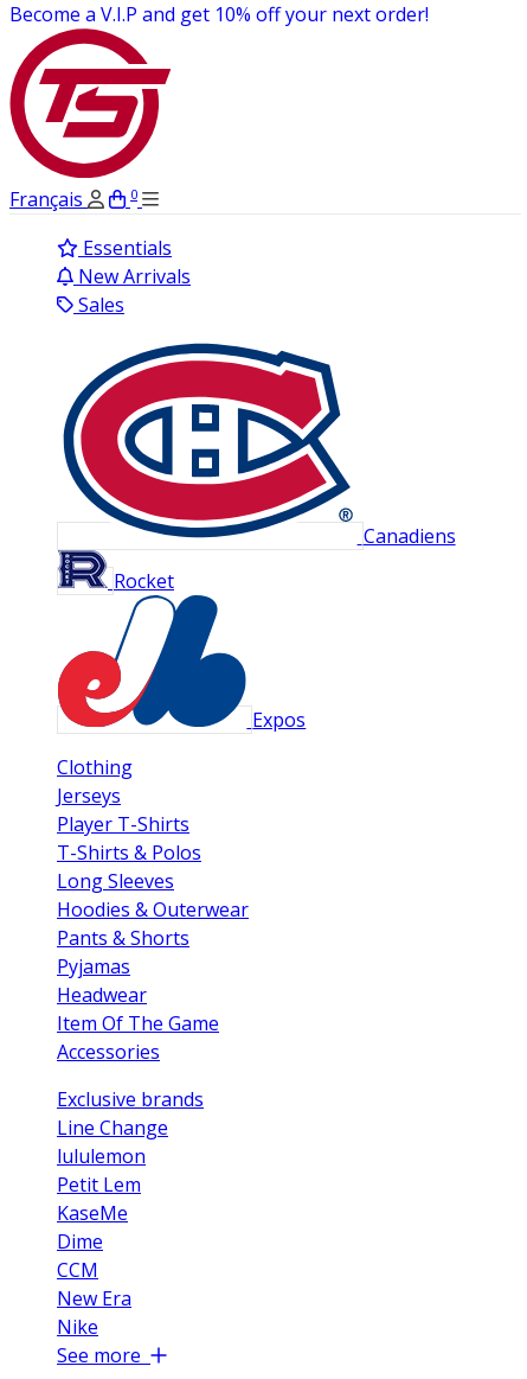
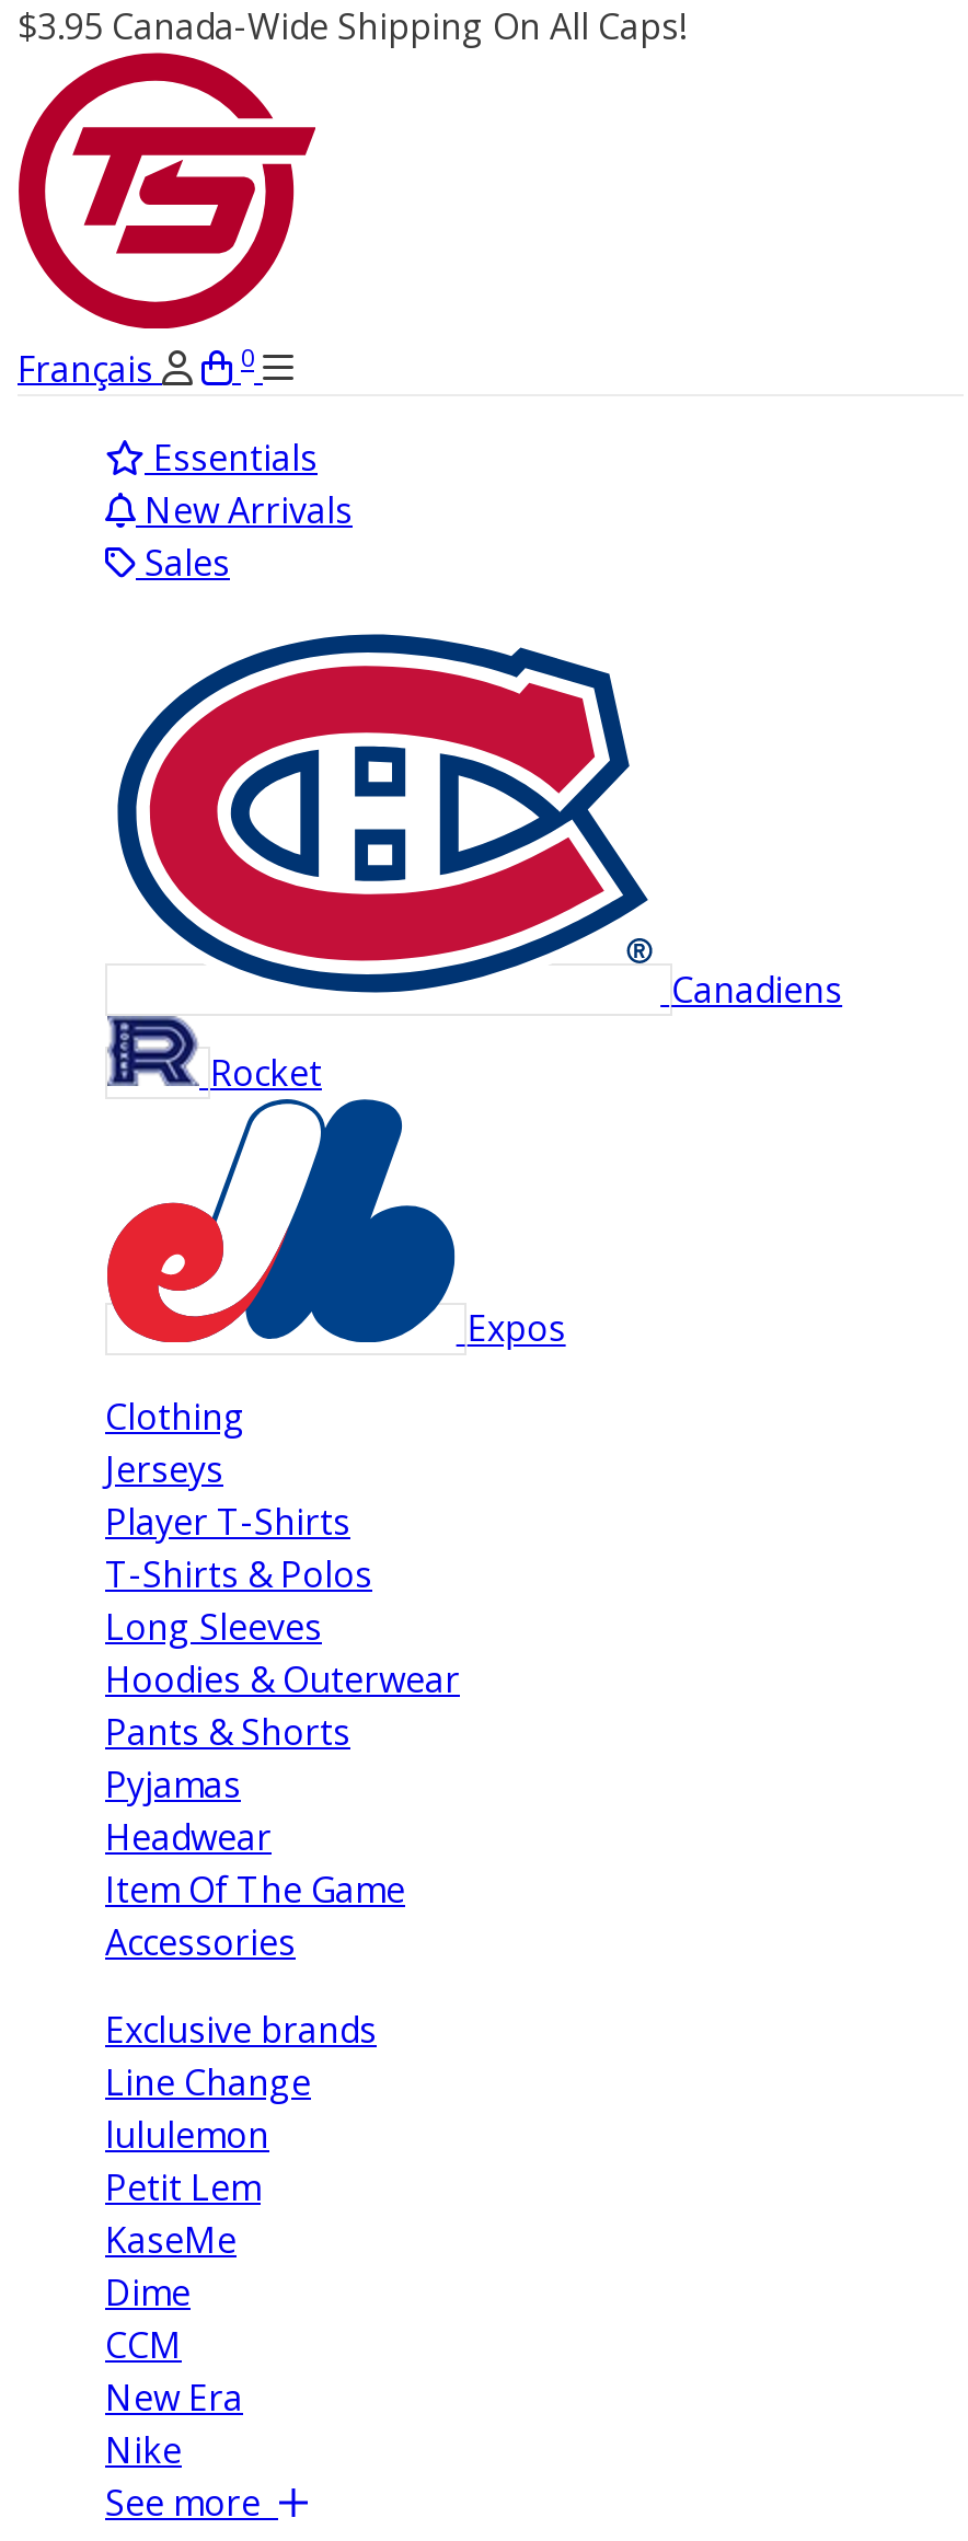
[9,1,429,27] Become a V.I.P and get 10% off your next order! -> [18,2,685,50] $3.95 Canada-Wide Shipping On All Caps!

